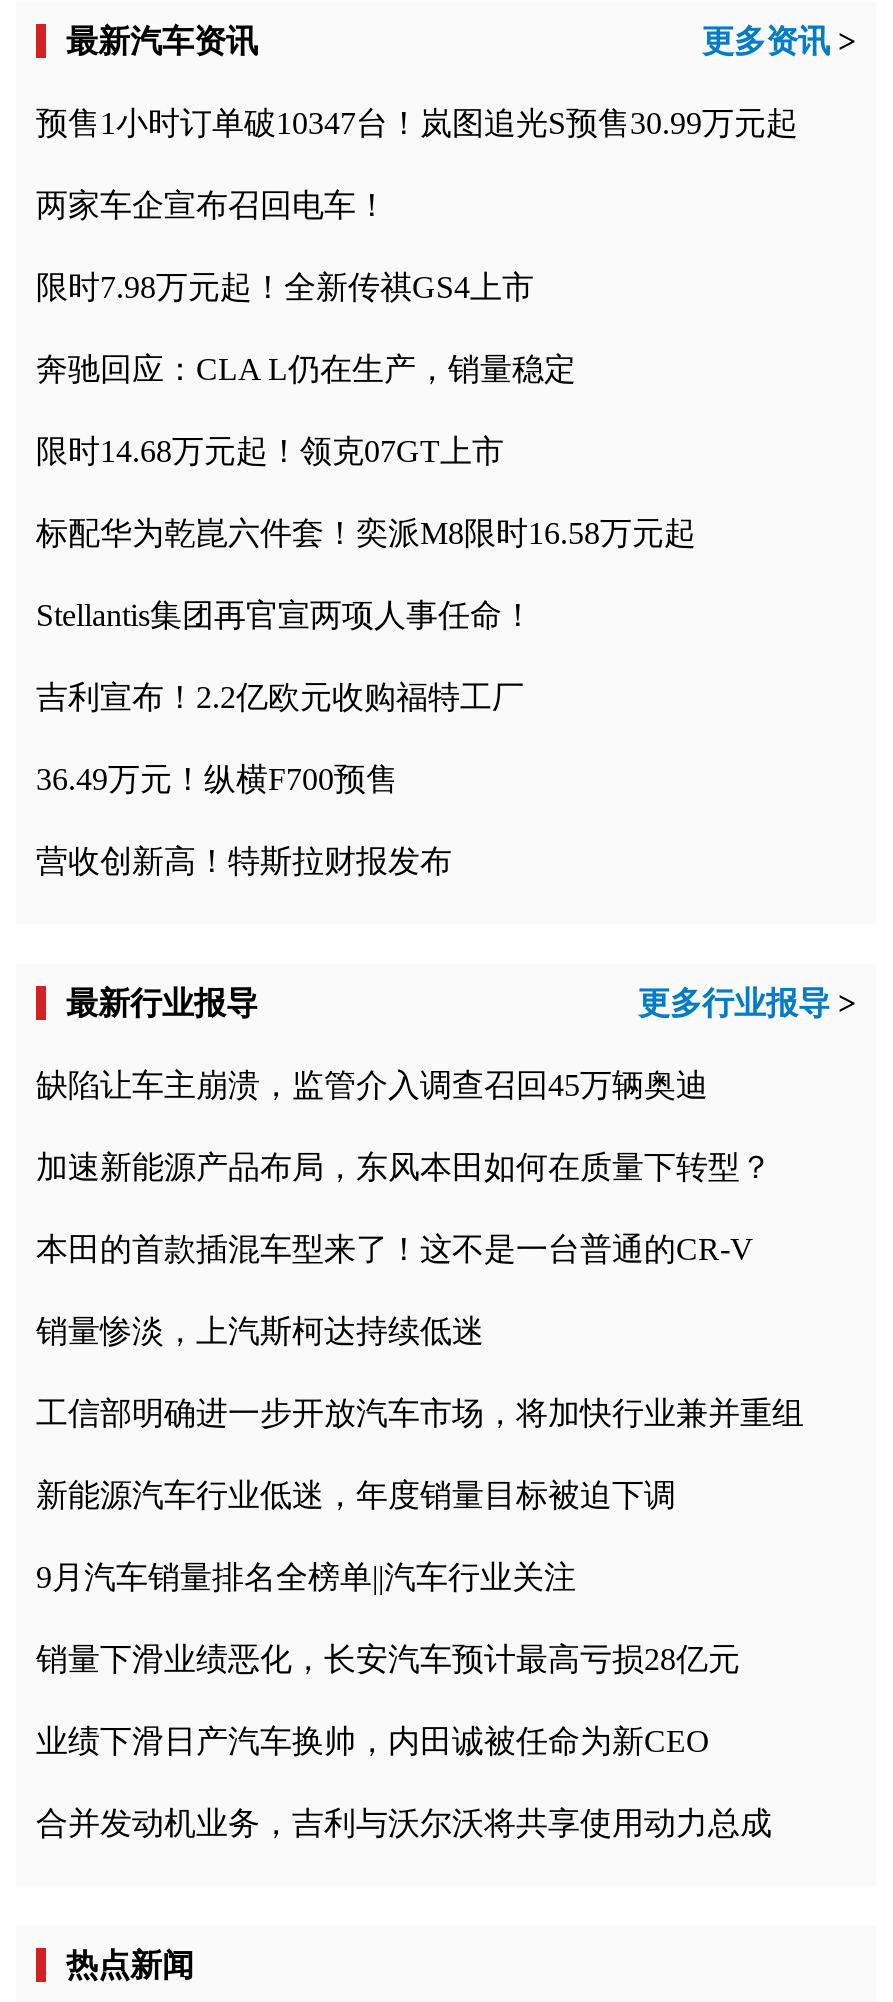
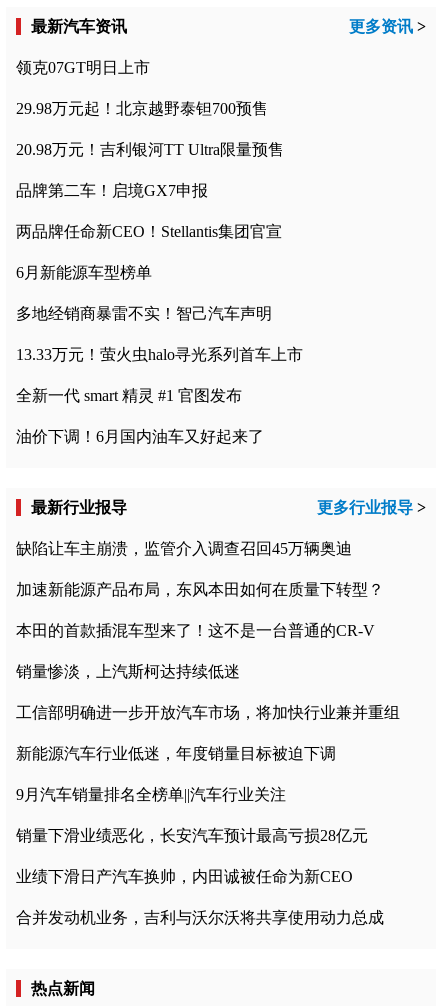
[36,107,798,141] 预售1小时订单破10347台！岚图追光S预售30.99万元起 -> [16,59,150,76] 领克07GT明日上市
[36,189,388,223] 两家车企宣布召回电车！ -> [16,100,268,117] 29.98万元起！北京越野泰钽700预售
[36,271,534,305] 限时7.98万元起！全新传祺GS4上市 -> [16,141,284,158] 20.98万元！吉利银河TT Ultra限量预售
[36,353,576,387] 奔驰回应：CLA L仍在生产，销量稳定 -> [16,182,208,199] 品牌第二车！启境GX7申报
[36,435,504,469] 限时14.68万元起！领克07GT上市 -> [16,223,282,240] 两品牌任命新CEO！Stellantis集团官宣
[36,517,696,551] 标配华为乾崑六件套！奕派M8限时16.58万元起 -> [16,264,152,281] 6月新能源车型榜单
[36,599,534,633] Stellantis集团再官宣两项人事任命！ -> [16,305,272,322] 多地经销商暴雷不实！智己汽车声明
[36,681,524,715] 吉利宣布！2.2亿欧元收购福特工厂 -> [16,346,303,363] 13.33万元！萤火虫halo寻光系列首车上市
[36,763,398,797] 36.49万元！纵横F700预售 -> [16,387,242,404] 全新一代 smart 精灵 #1 官图发布
[36,845,452,879] 营收创新高！特斯拉财报发布 -> [16,428,264,445] 油价下调！6月国内油车又好起来了

